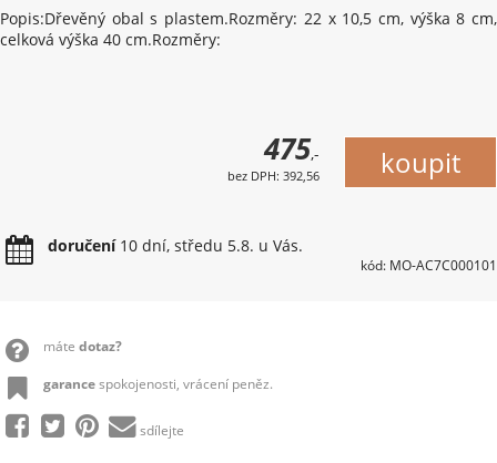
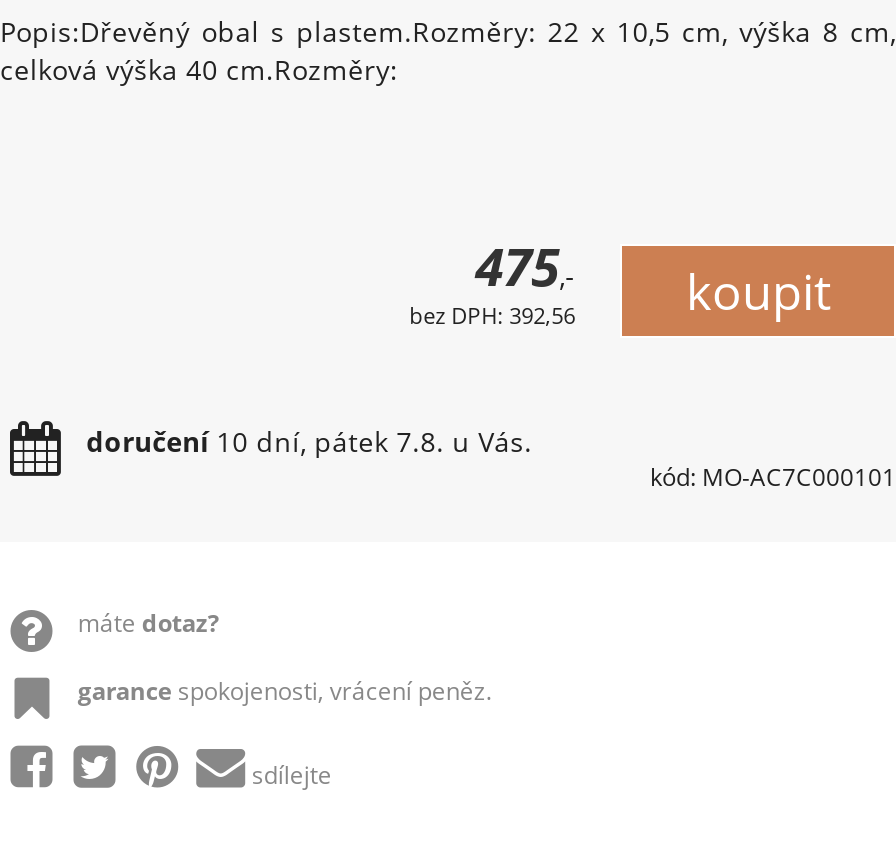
[48,235,303,256] doručení 10 dní, středu 5.8. u Vás. -> [86,422,532,460] doručení 10 dní, pátek 7.8. u Vás.

